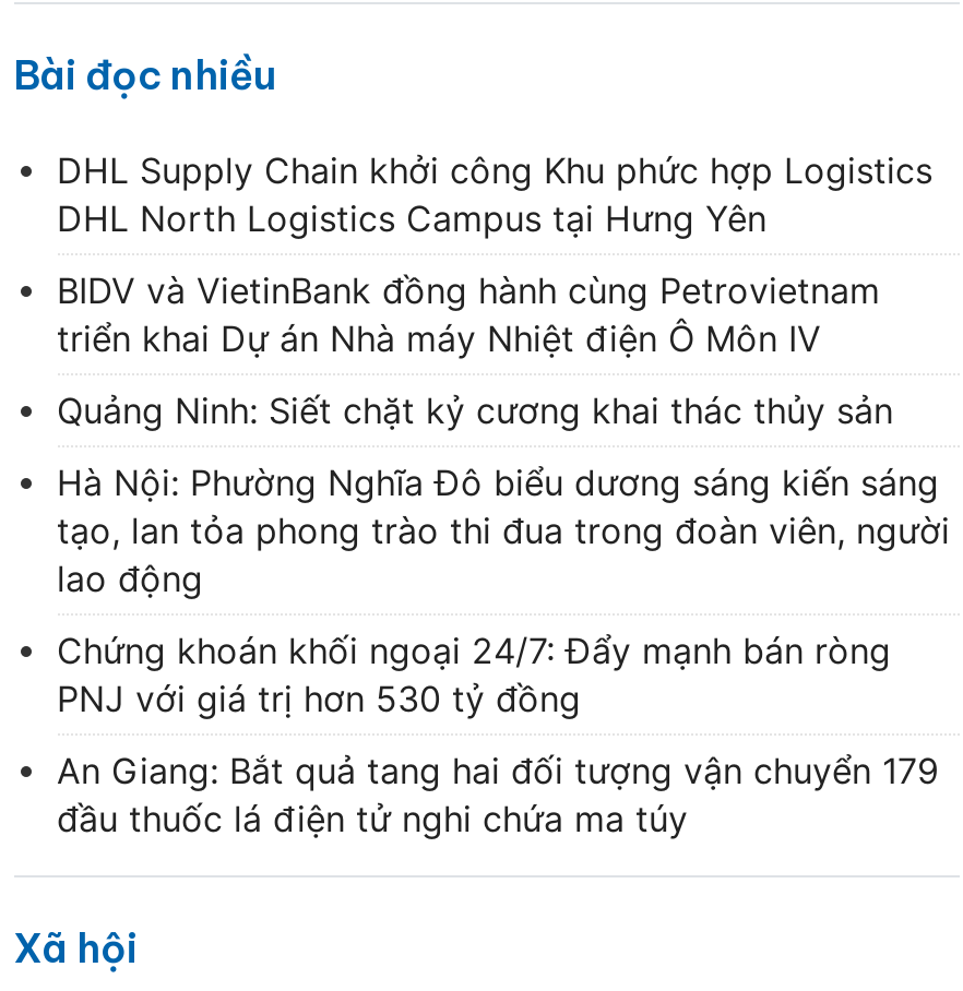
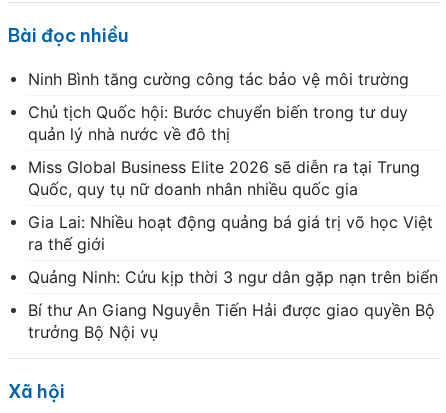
[57,150,932,241] DHL Supply Chain khởi công Khu phức hợp Logistics | DHL North Logistics Campus tại Hưng Yên -> [27,69,408,89] Ninh Bình tăng cường công tác bảo vệ môi trường
[57,270,880,361] BIDV và VietinBank đồng hành cùng Petrovietnam | triển khai Dự án Nhà máy Nhiệt điện Ô Môn IV -> [27,102,407,144] Chủ tịch Quốc hội: Bước chuyển biến trong tư duy | quản lý nhà nước về đô thị
[57,390,893,433] Quảng Ninh: Siết chặt kỷ cương khai thác thủy sản -> [27,157,419,199] Miss Global Business Elite 2026 sẽ diễn ra tại Trung | Quốc, quy tụ nữ doanh nhân nhiều quốc gia
[57,462,950,601] Hà Nội: Phường Nghĩa Đô biểu dương sáng kiến sáng | tạo, lan tỏa phong trào thi đua trong đoàn viên, người | lao động -> [27,212,432,254] Gia Lai: Nhiều hoạt động quảng bá giá trị võ học Việt | ra thế giới
[57,630,891,721] Chứng khoán khối ngoại 24/7: Đẩy mạnh bán ròng | PNJ với giá trị hơn 530 tỷ đồng -> [27,267,437,287] Quảng Ninh: Cứu kịp thời 3 ngư dân gặp nạn trên biển
[57,750,939,841] An Giang: Bắt quả tang hai đối tượng vận chuyển 179 | đầu thuốc lá điện tử nghi chứa ma túy -> [27,300,434,342] Bí thư An Giang Nguyễn Tiến Hải được giao quyền Bộ | trưởng Bộ Nội vụ

